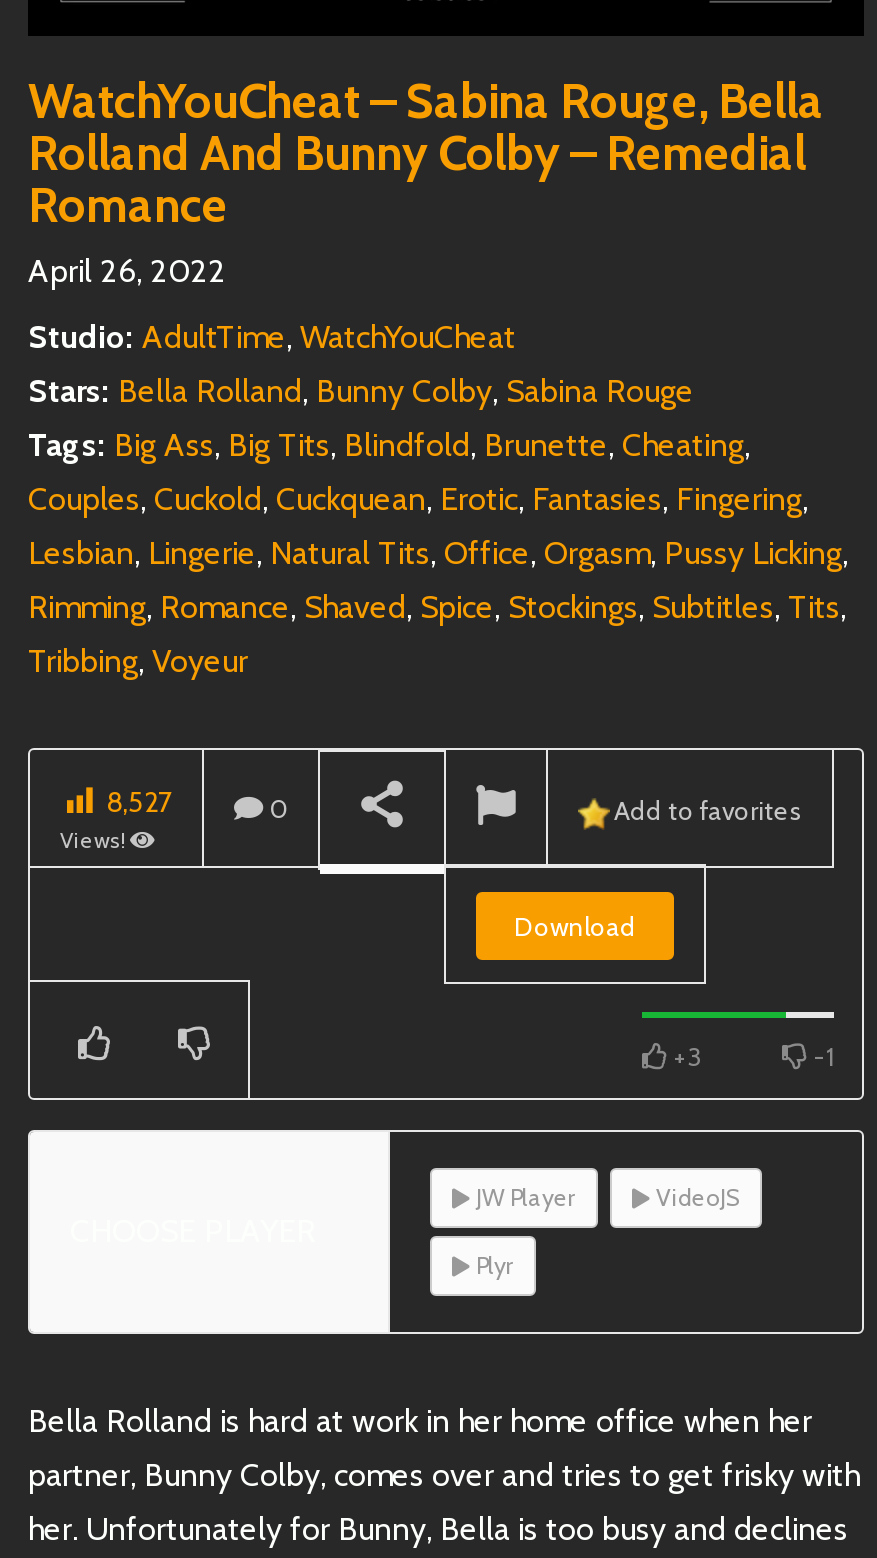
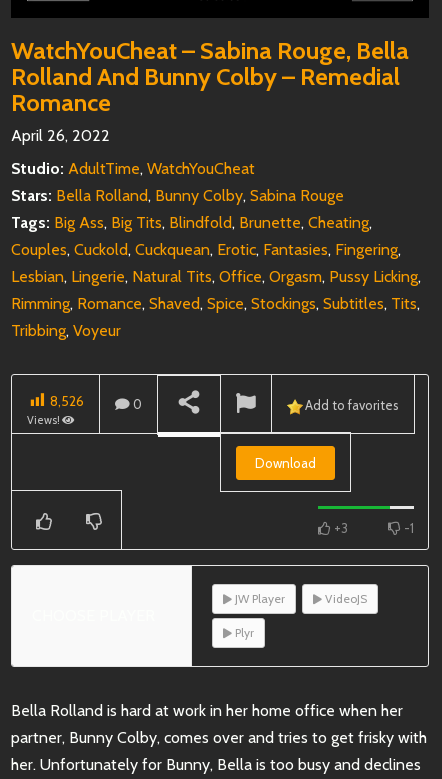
[106,784,172,820] 8,527 -> [50,392,84,410] 8,526

